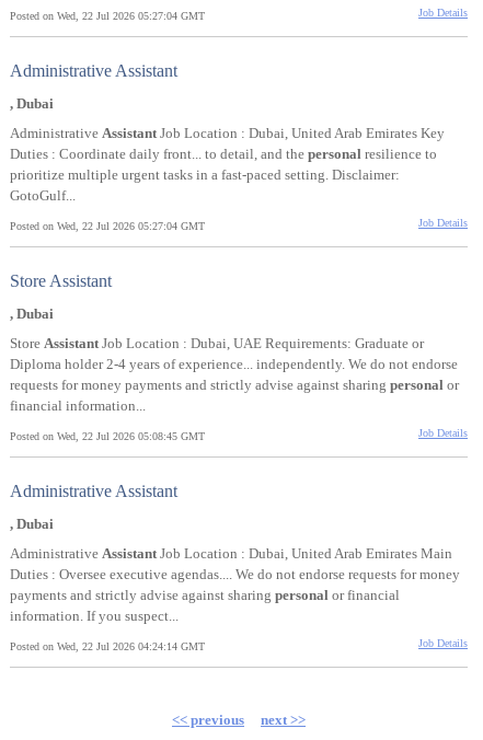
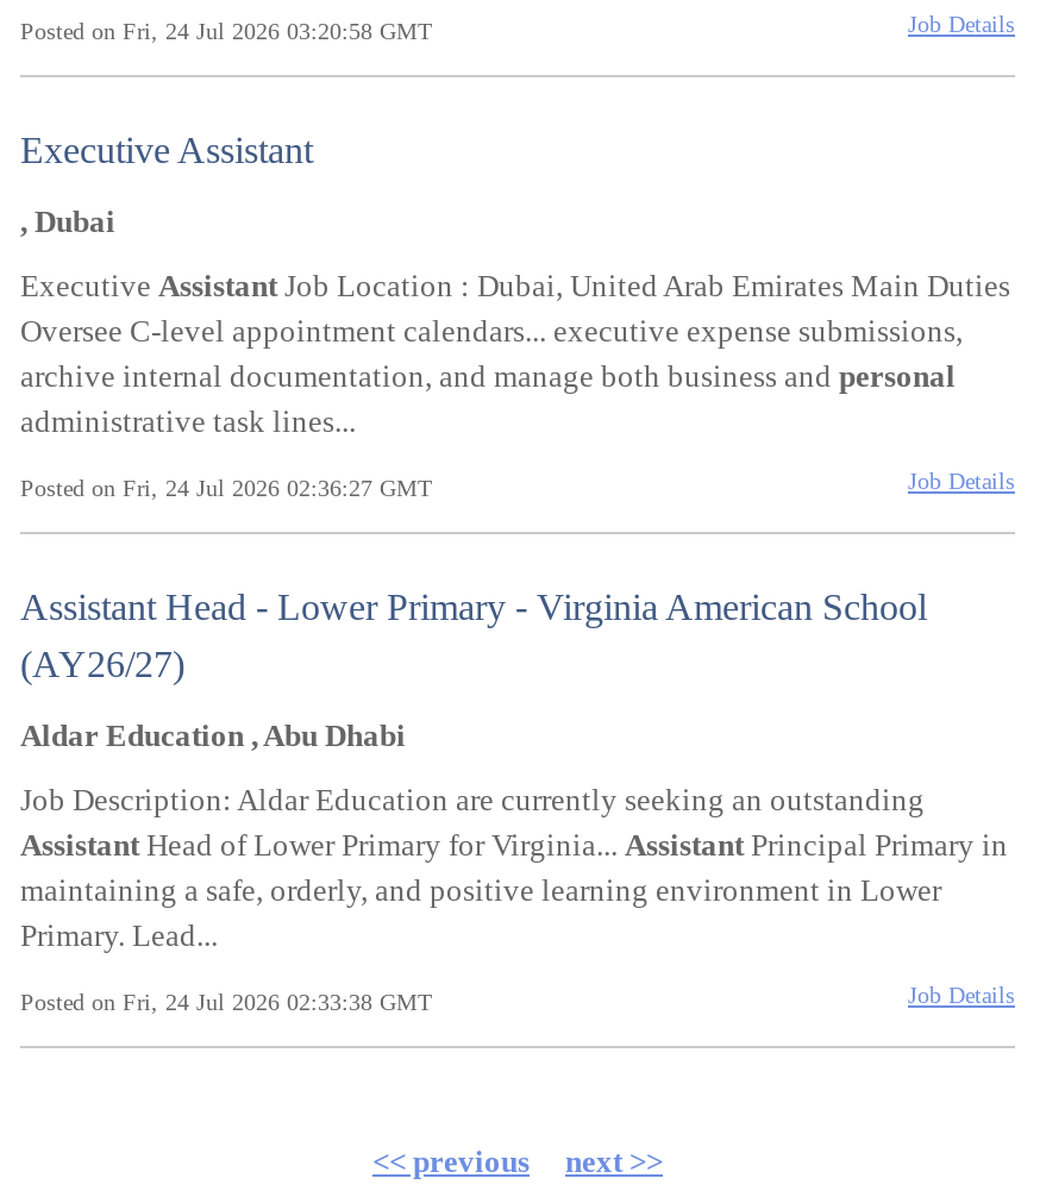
[10,10,205,22] Posted on Wed, 22 Jul 2026 05:27:04 GMT -> [20,18,432,45] Posted on Fri, 24 Jul 2026 03:20:58 GMT
[10,62,177,80] Administrative Assistant -> [20,130,313,171] Executive Assistant
[10,125,445,204] Administrative Assistant Job Location : Dubai, United Arab Emirates Key | Duties : Coordinate daily front... to detail, and the personal resilience to | prioritize multiple urgent tasks in a fast-paced setting. Disclaimer: | GotoGulf... -> [20,268,1010,440] Executive AssistantJob Location : Dubai, United Arab Emirates Main Duties | Oversee C-level appointment calendars... executive expense submissions, | archive internal documentation, and manage both business and personal | administrative task lines...
[10,220,205,232] Posted on Wed, 22 Jul 2026 05:27:04 GMT -> [20,475,432,501] Posted on Fri, 24 Jul 2026 02:36:27 GMT
[10,272,468,653] Store Assistant | , Dubai | Store Assistant Job Location : Dubai, UAE Requirements: Graduate or | Diploma holder 2-4 years of experience... independently. We do not endorse | requests for money payments and strictly advise against sharing personal or | financial information... | Posted on Wed, 22 Jul 2026 05:08:45 GMT | Job Details | Administrative Assistant | , Dubai | Administrative Assistant Job Location : Dubai, United Arab Emirates Main | Duties : Oversee executive agendas.... We do not endorse requests for money | payments and strictly advise against sharing personal or financial | information. If you suspect... | Posted on Wed, 22 Jul 2026 04:24:14 GMT -> [20,587,1008,1015] Assistant Head - Lower Primary - Virginia American School | (AY26/27) | Aldar Education , Abu Dhabi | Job Description: Aldar Education are currently seeking an outstanding | Assistant Head of Lower Primary for Virginia... Assistant Principal Primary in | maintaining a safe, orderly, and positive learning environment in Lower | Primary. Lead... | Posted on Fri, 24 Jul 2026 02:33:38 GMT

